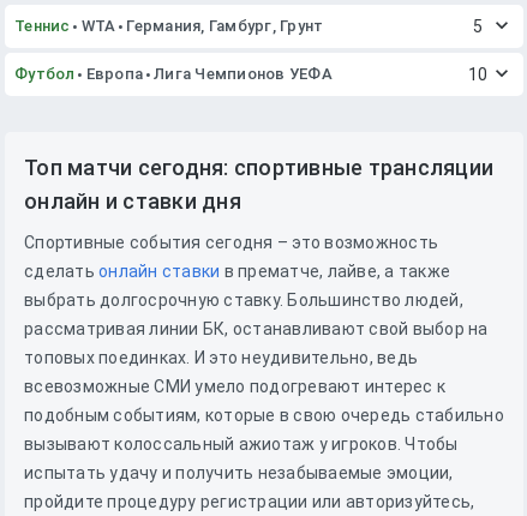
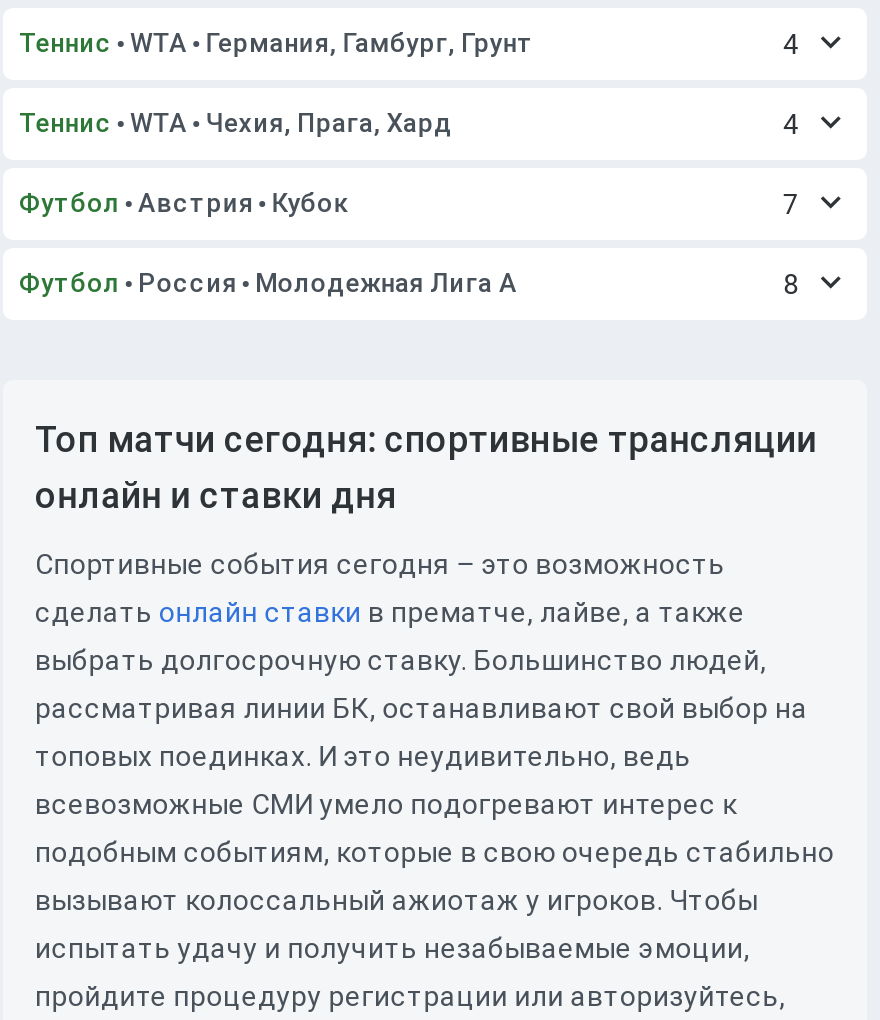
[14,17,488,84] 5 | Футбол Европа Лига Чемпионов УЕФА | 10 -> [19,28,799,300] 4 | Теннис WTA Чехия, Прага, Хард | 4 | Футбол Австрия Кубок | 7 | Футбол Россия Молодежная Лига А | 8

